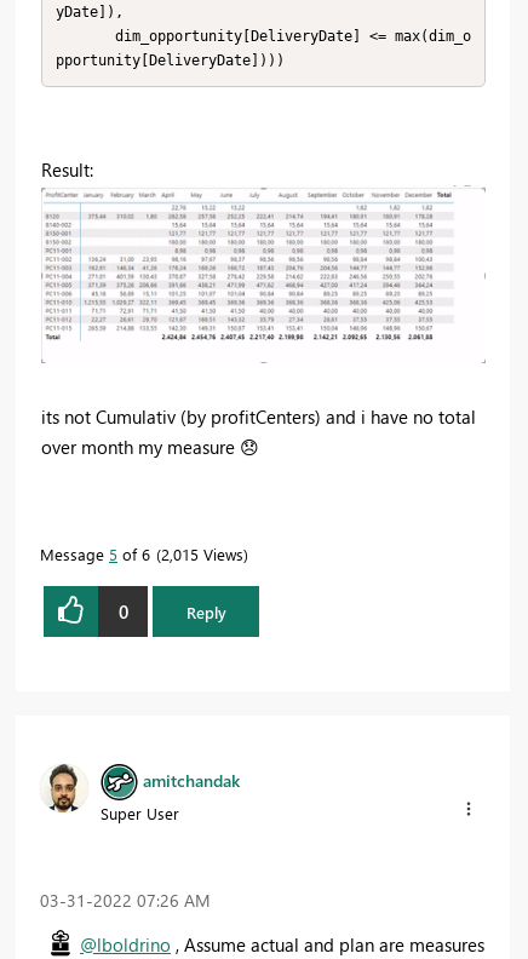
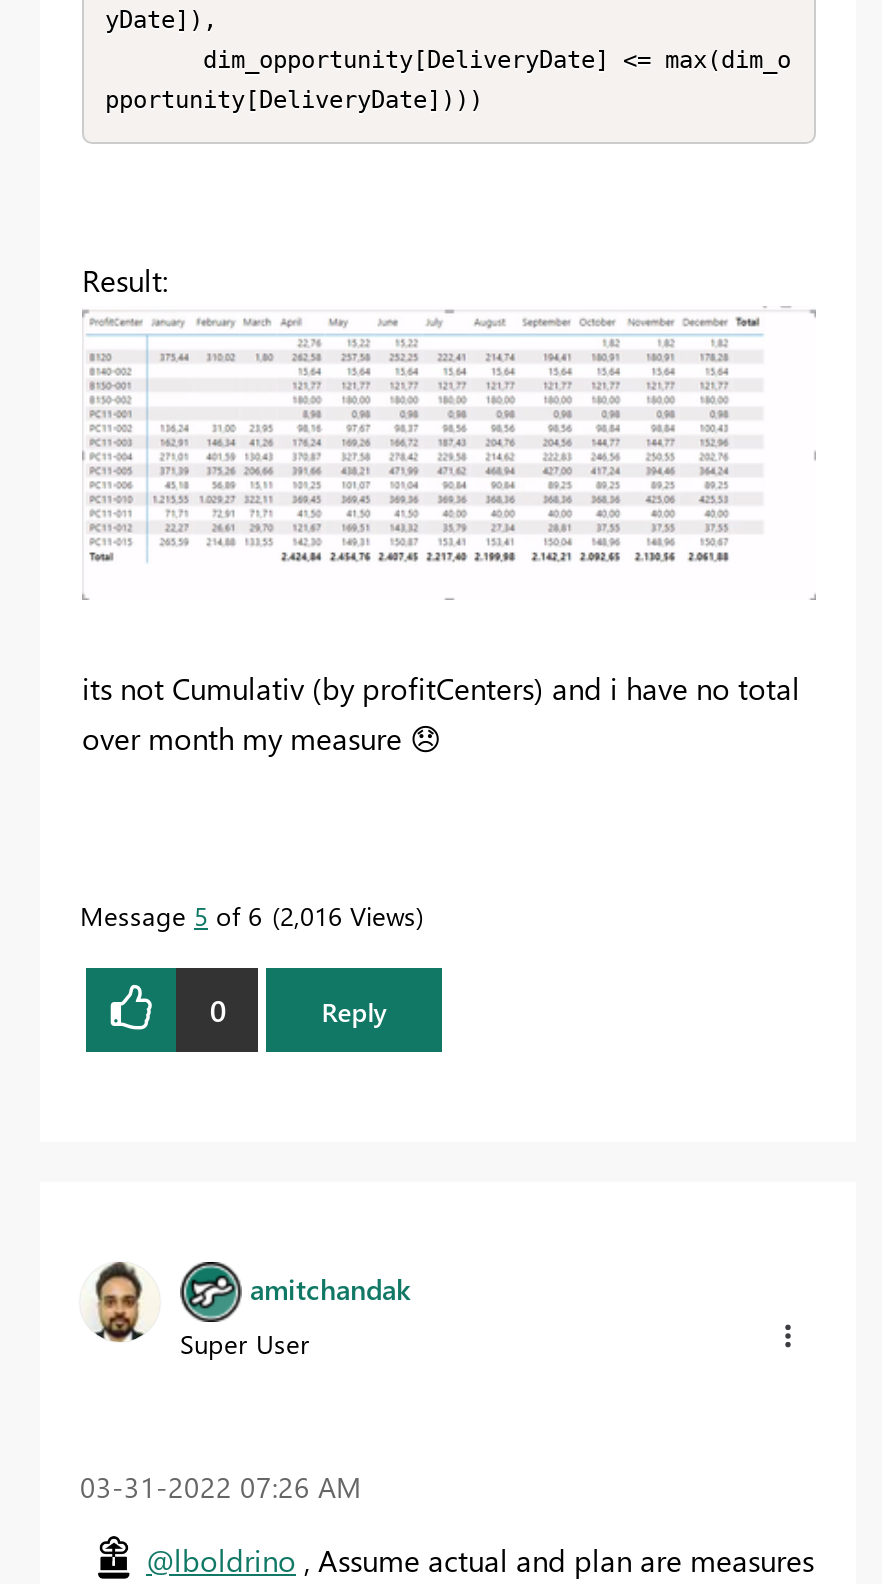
[40,544,243,565] Message 5 of 6 2,015 Views -> [80,899,416,933] Message 5 of 6 2,016 Views

